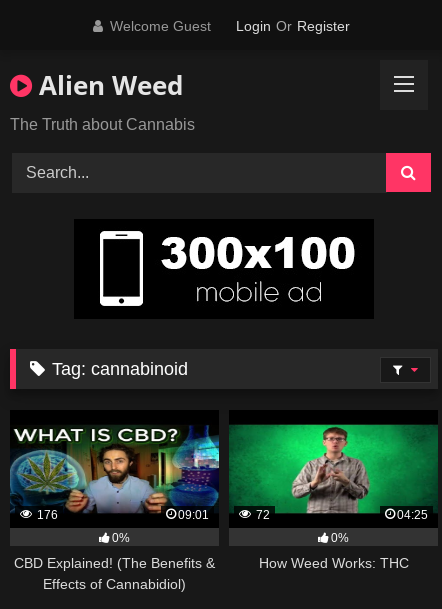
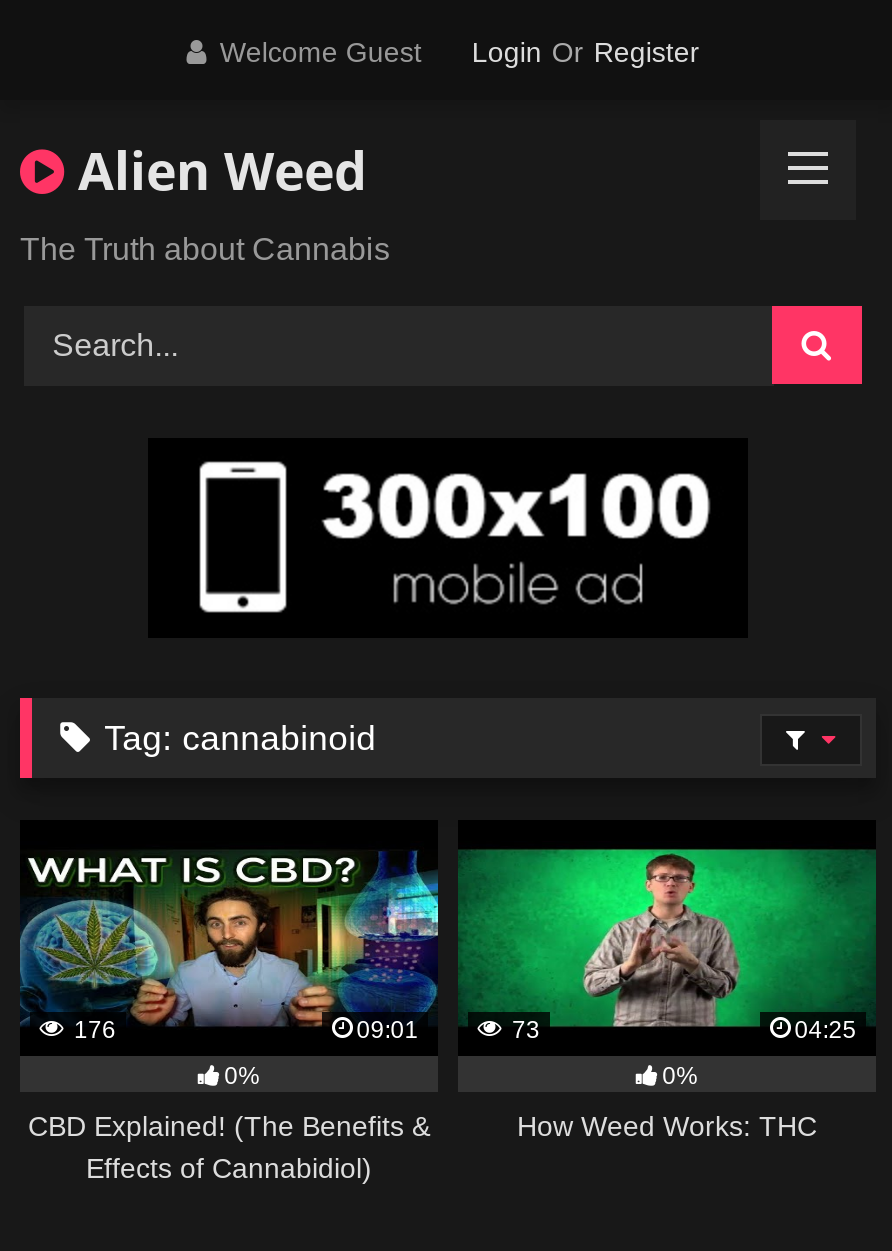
[253,508,270,522] 72 -> [506,1015,540,1043] 73

